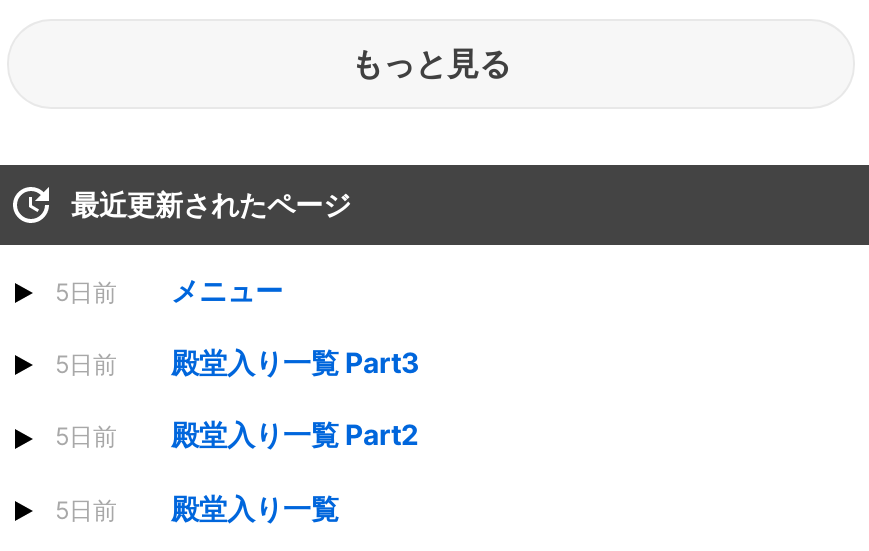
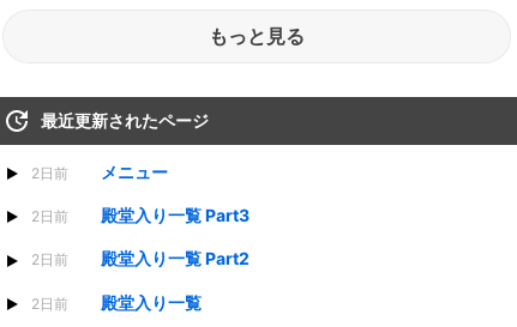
[55,273,283,307] 5日前 メニュー -> [31,162,168,182] 2日前 メニュー
[55,345,419,379] 5日前 殿堂入り一覧 Part3 -> [31,205,250,225] 2日前 殿堂入り一覧 Part3
[55,418,419,452] 5日前 殿堂入り一覧 Part2 -> [31,248,250,269] 2日前 殿堂入り一覧 Part2
[55,490,339,524] 5日前 殿堂入り一覧 -> [31,292,202,312] 2日前 殿堂入り一覧

